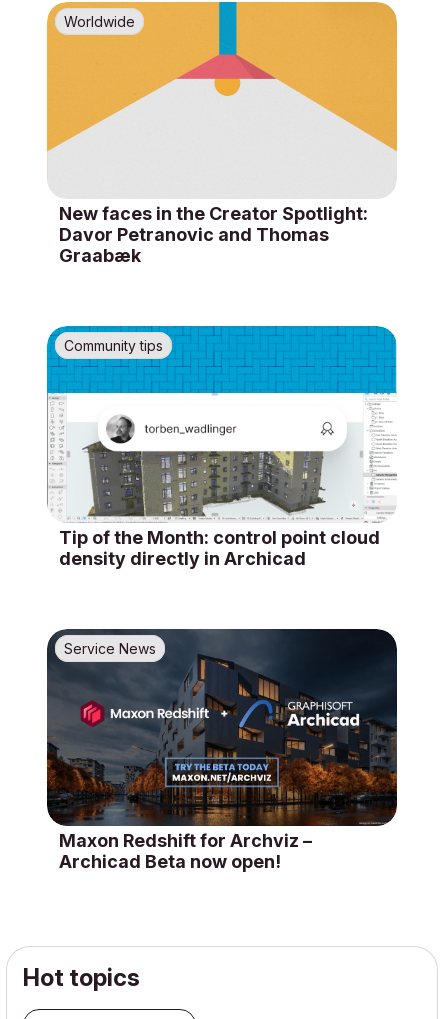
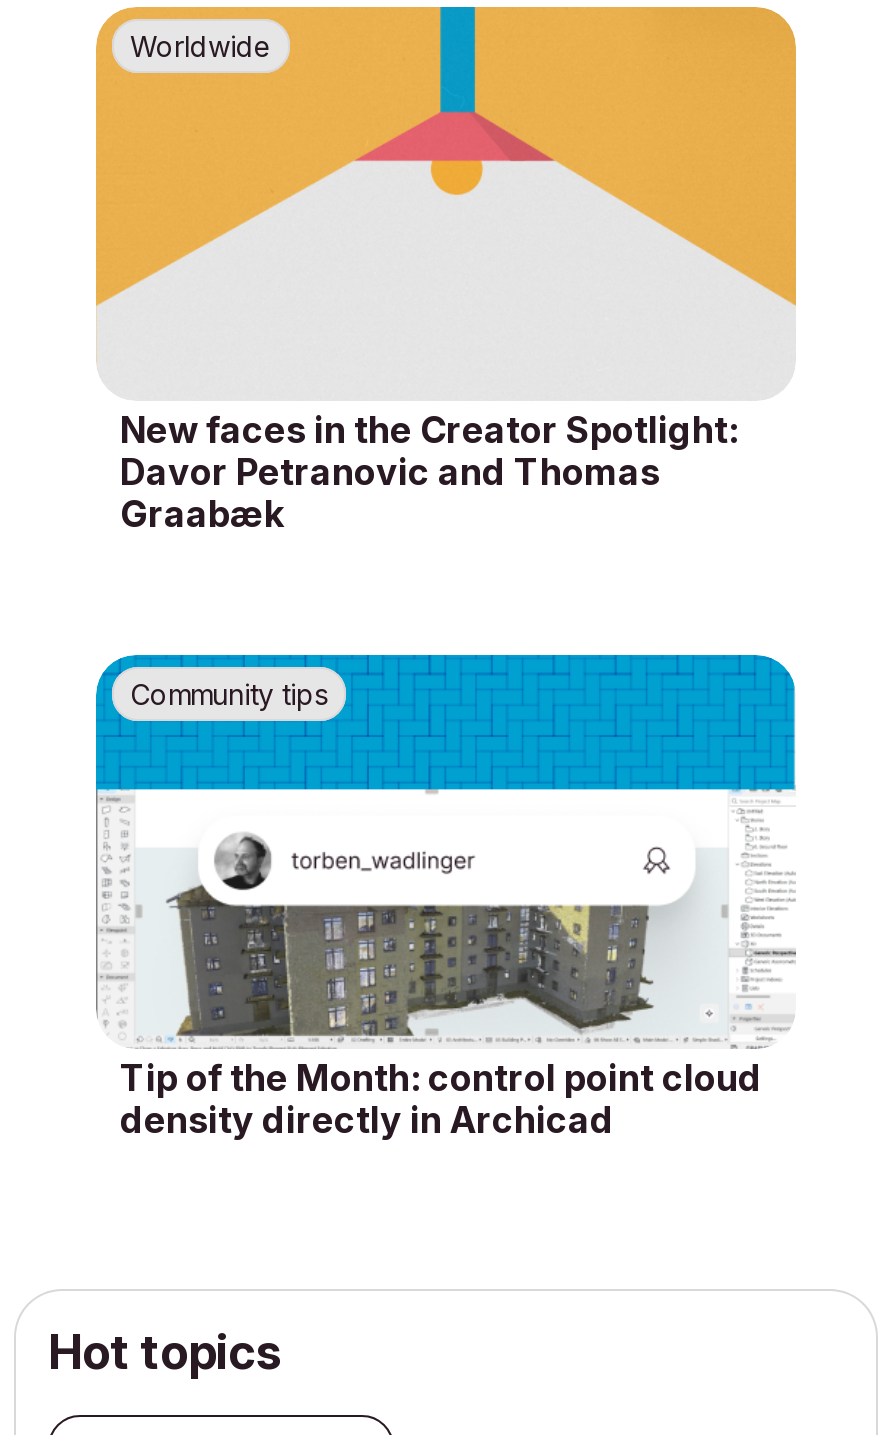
[46,628,398,827] [image] | Service News -> none
[59,830,312,872] Maxon Redshift for Archviz – | Archicad Beta now open! -> none

